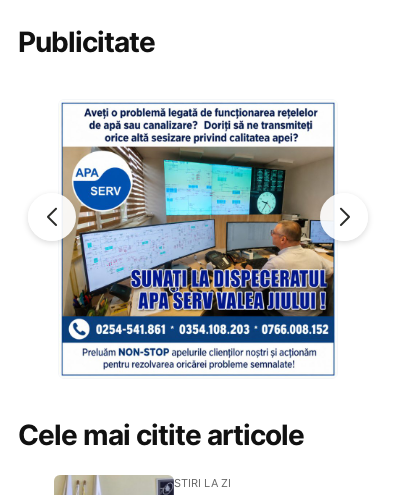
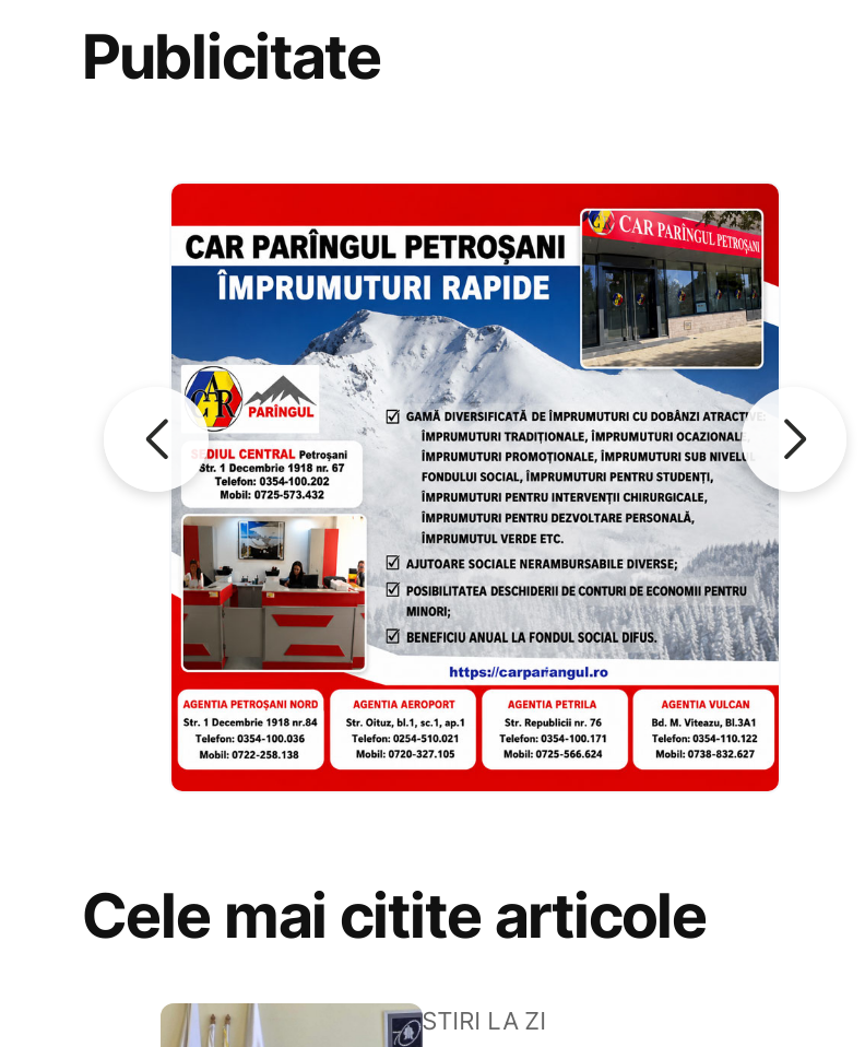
[59,100,337,378] [image] -> [169,181,781,793] [image]

